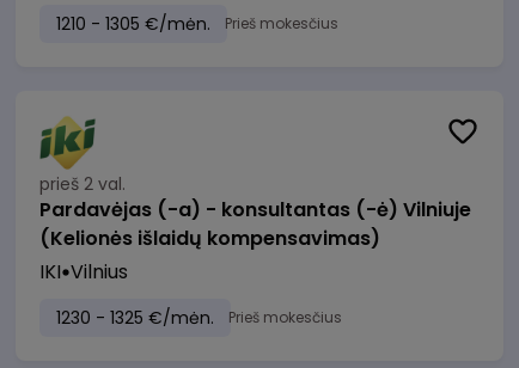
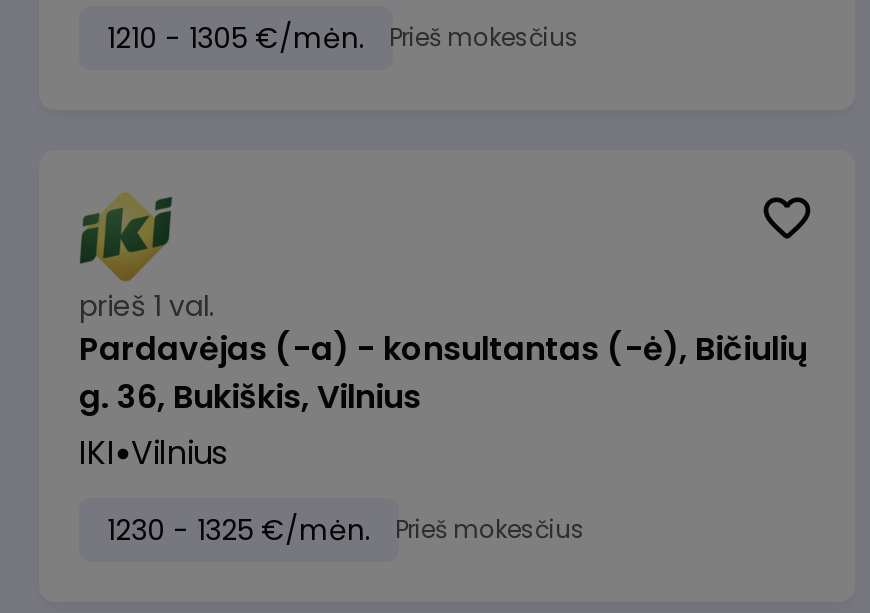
[39,172,471,252] prieš 2 val. | Pardavėjas (-a) - konsultantas (-ė) Vilniuje | (Kelionės išlaidų kompensavimas) -> [79,286,809,420] prieš 1 val. | Pardavėjas (-a) - konsultantas (-ė), Bičiulių | g. 36, Bukiškis, Vilnius

